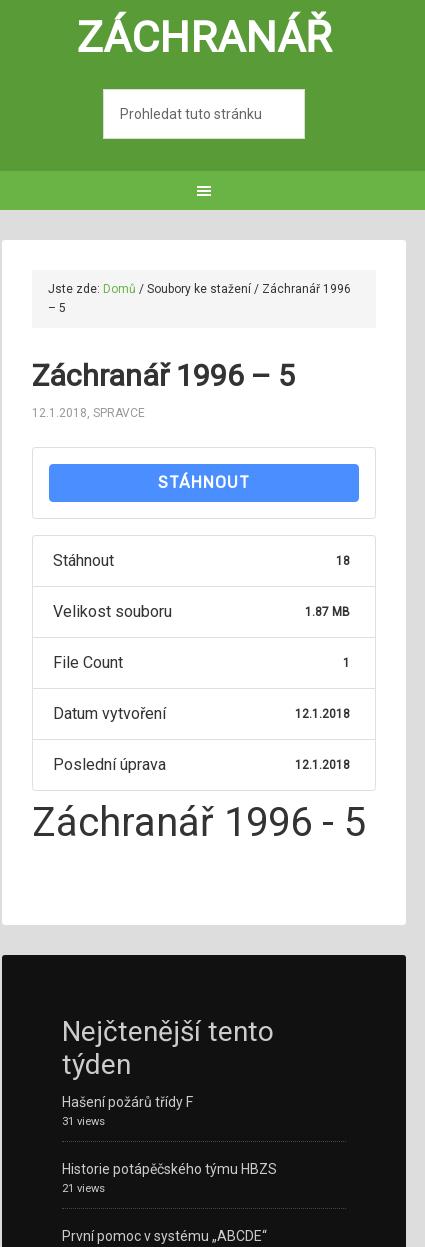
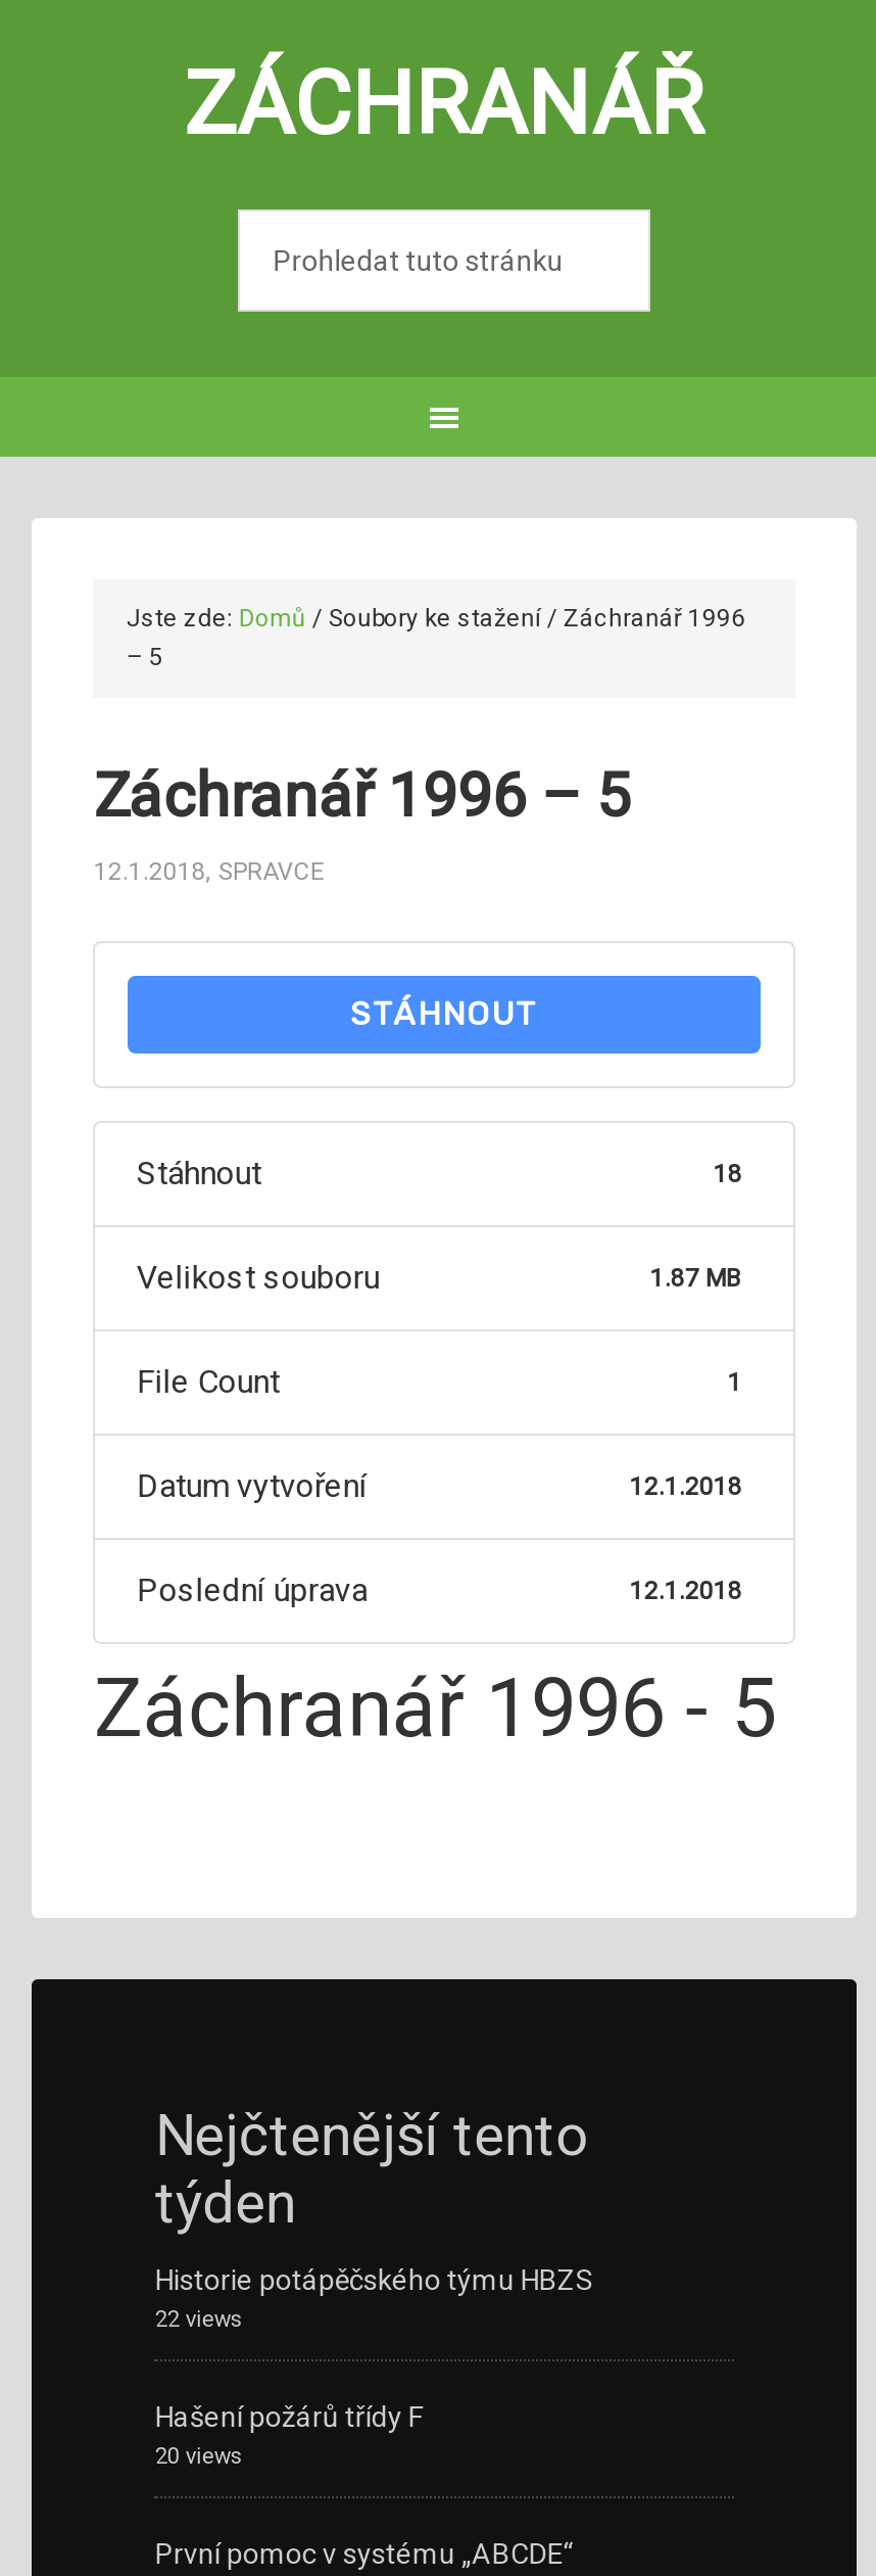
none -> [155,2306,243,2333] 22 views
moved [62,1094,193,1110] -> [155,2400,422,2433]: Hašení požárů třídy F
[62,1115,105,1195] 31 views | 21 views -> [155,2443,243,2470] 20 views
moved [62,1161,277,1177] -> [155,2263,594,2296]: Historie potápěčského týmu HBZS

